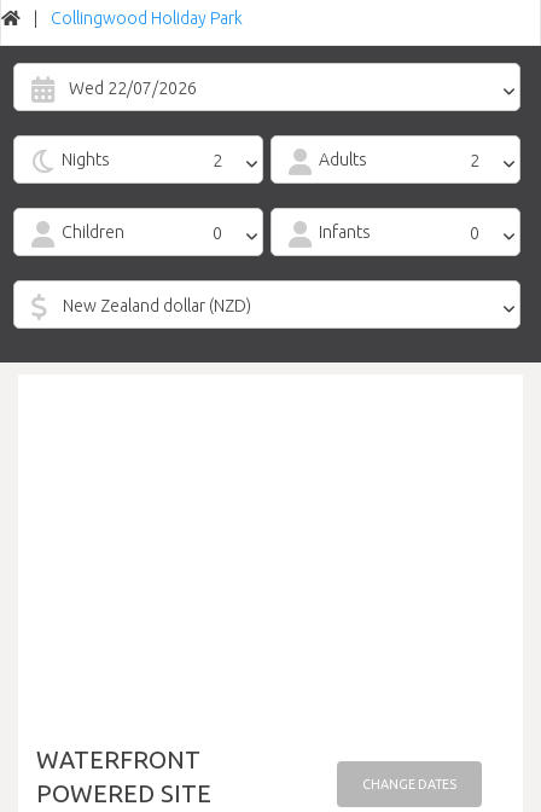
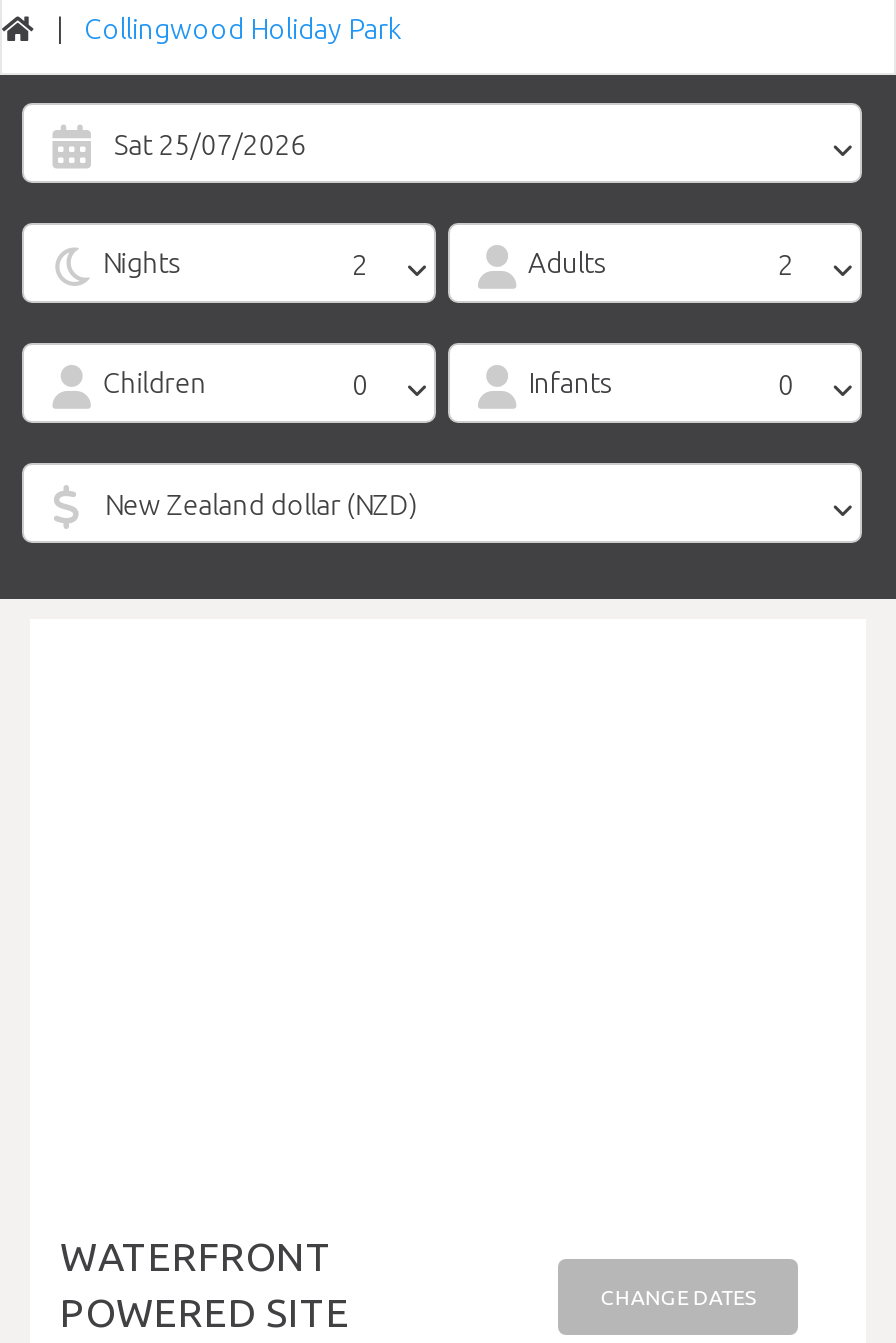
[69,79,197,98] Wed 22/07/2026 -> [114,129,306,161] Sat 25/07/2026

